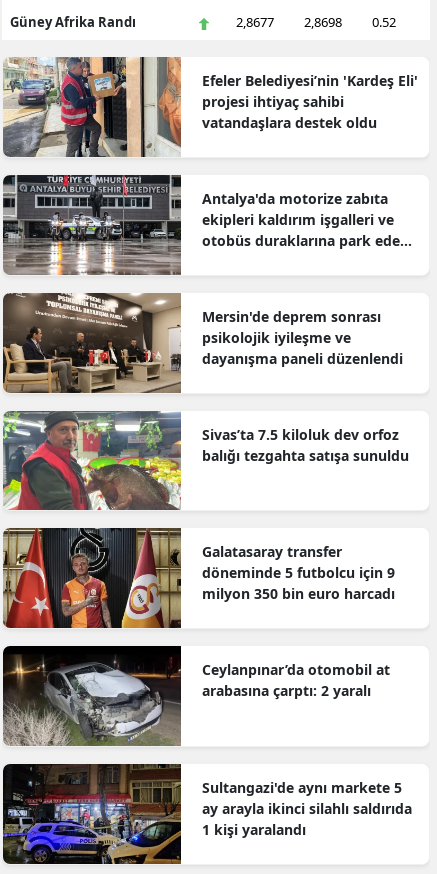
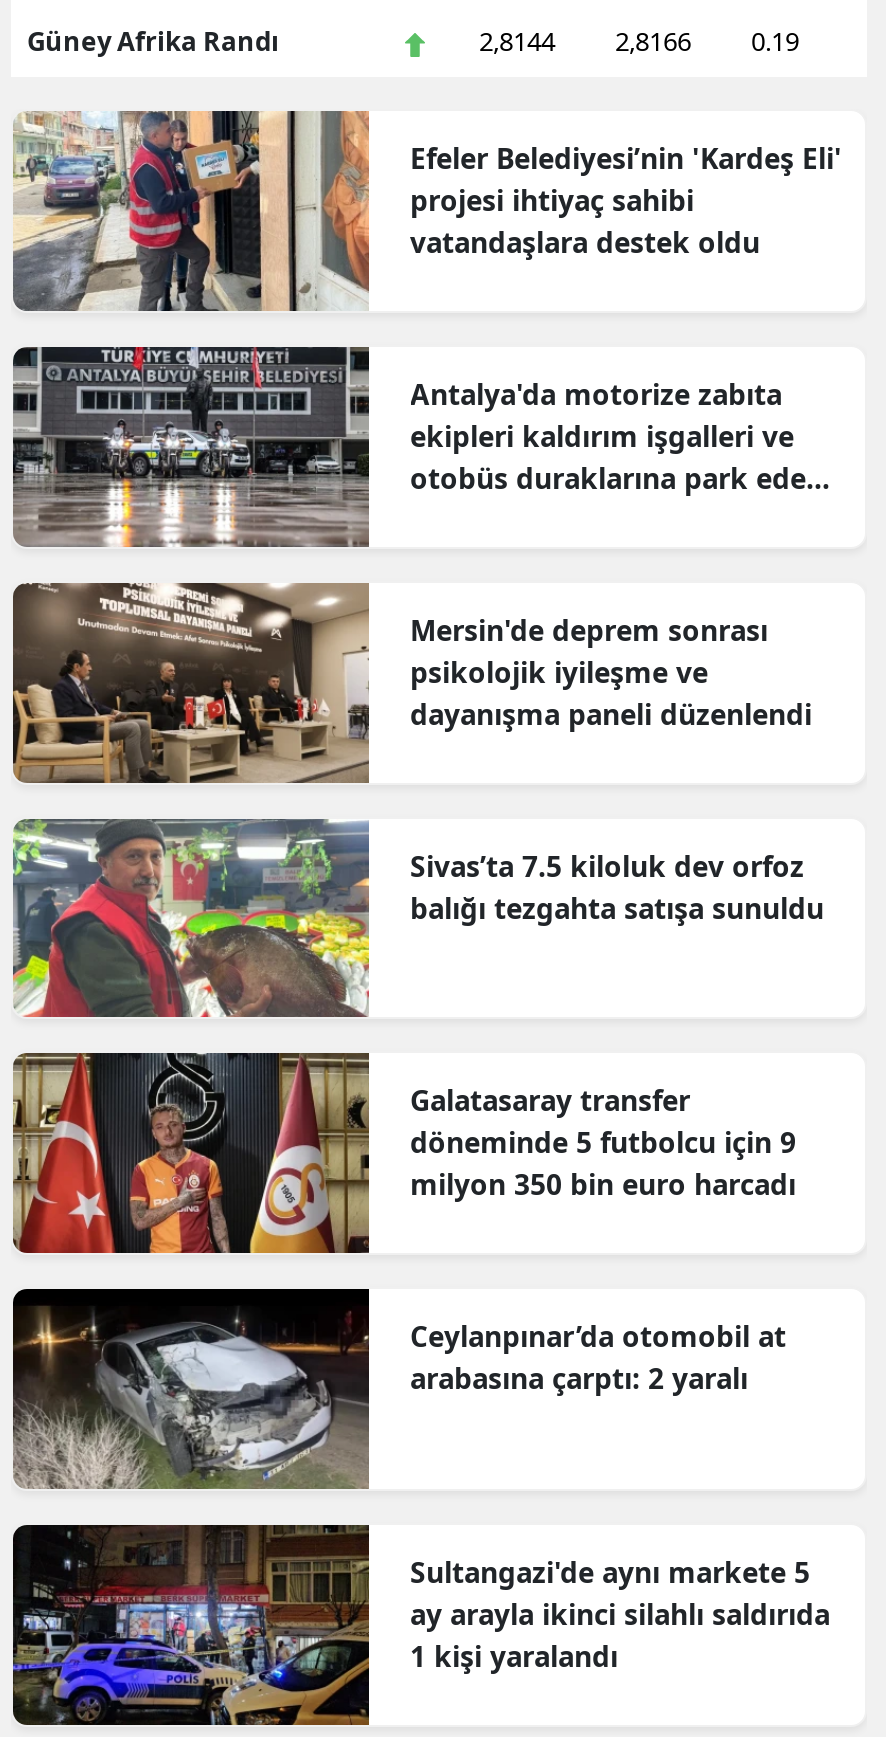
[236,13,274,31] 2,8677 -> [479,23,555,59] 2,8144
[304,13,342,31] 2,8698 -> [615,23,691,59] 2,8166
[372,13,396,31] 0.52 -> [751,23,799,59] 0.19

